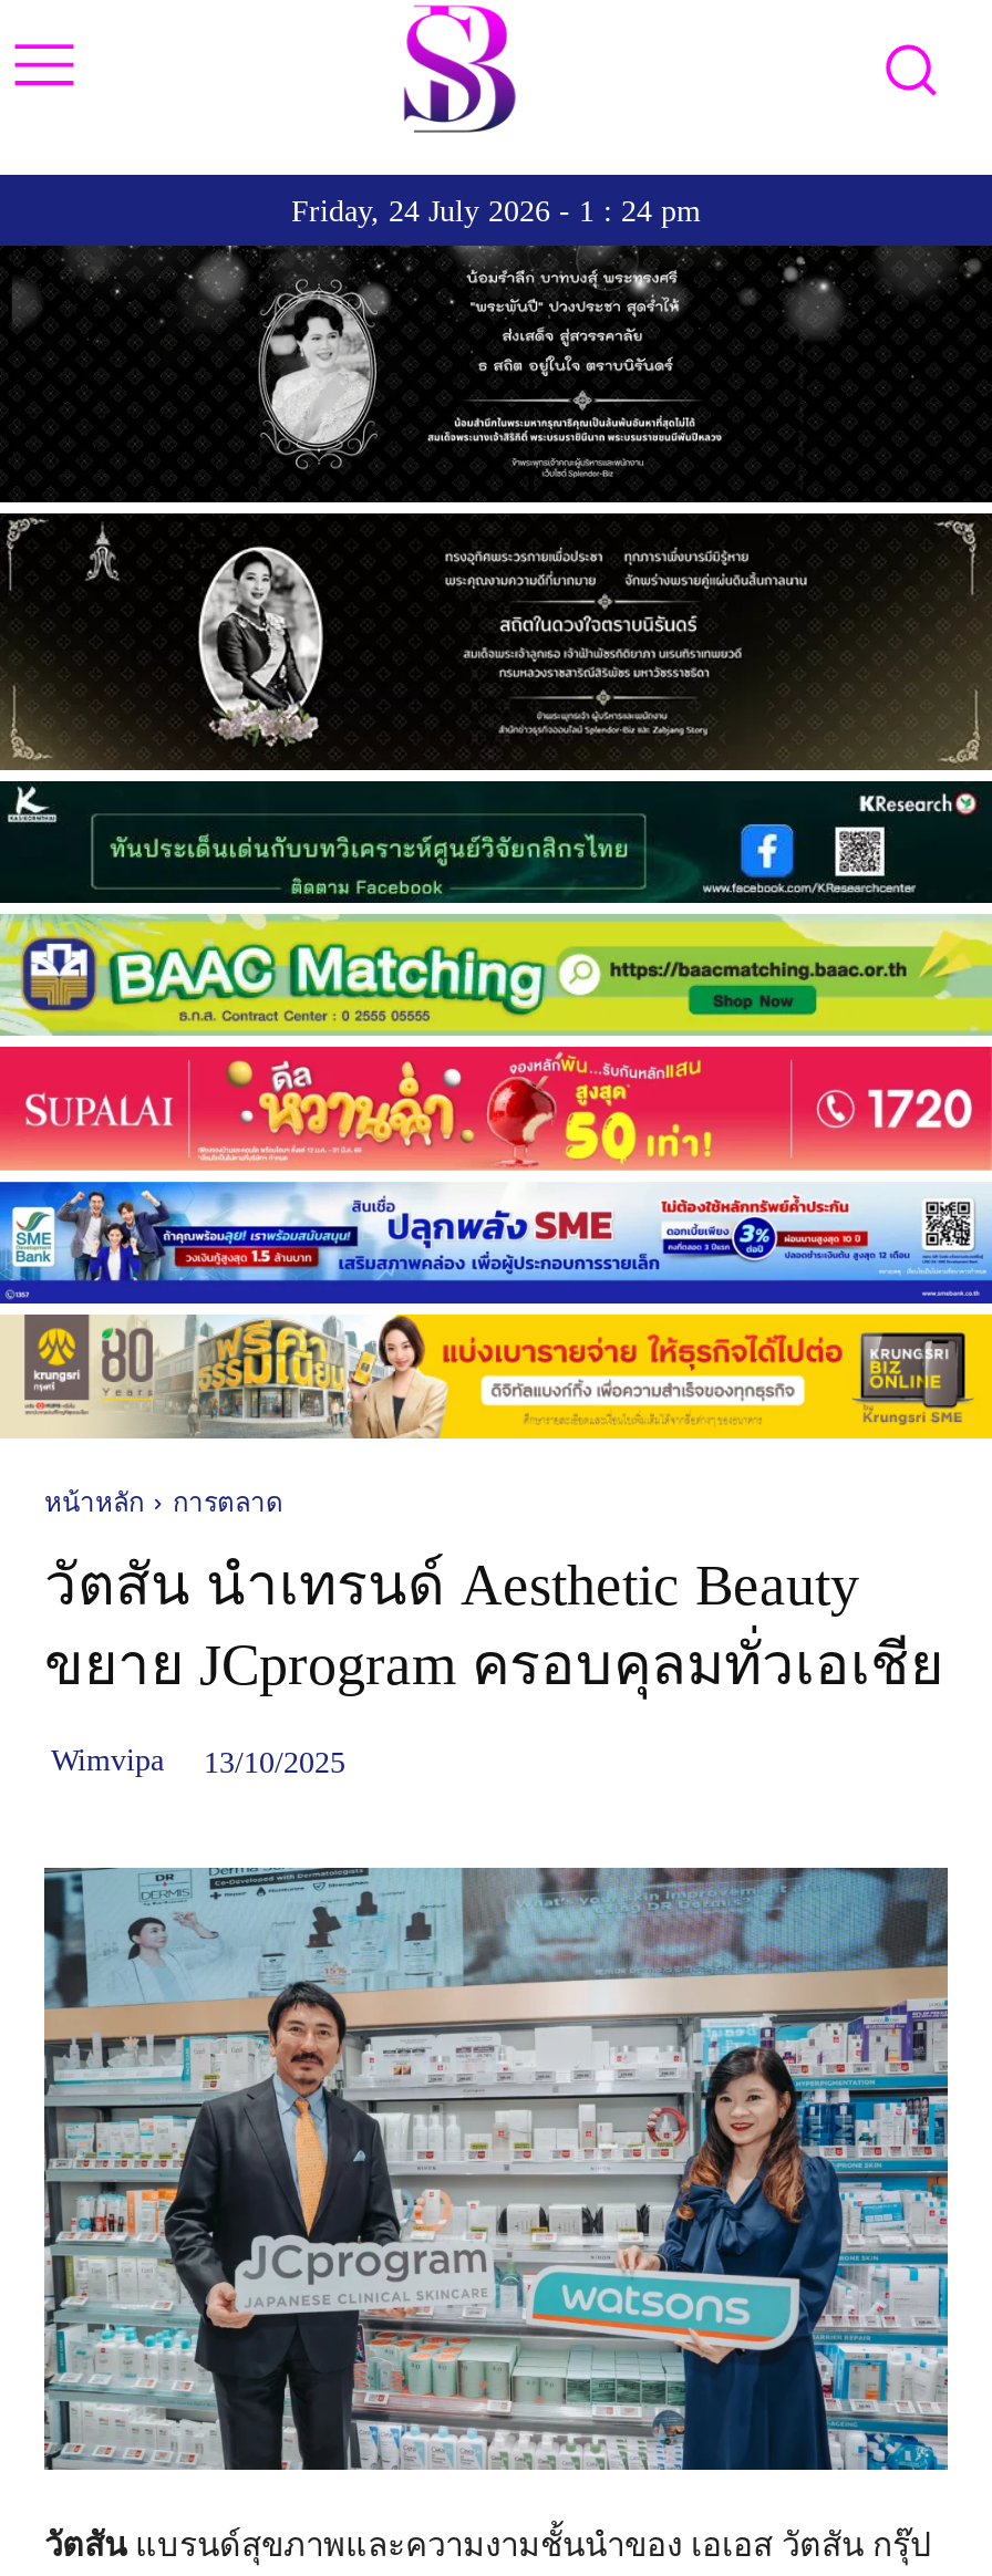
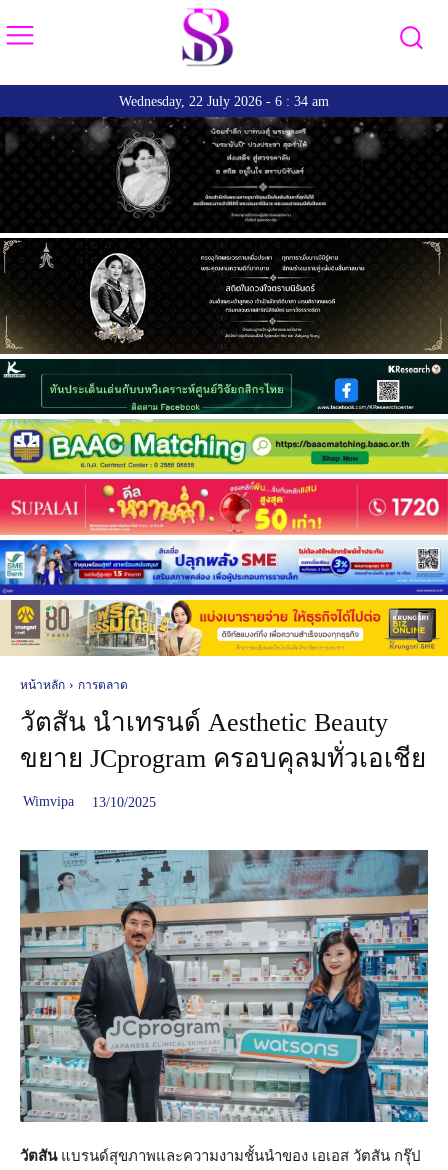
[291,196,701,229] Friday, 24 July 2026 - 1 : 24 pm -> [119,94,329,109] Wednesday, 22 July 2026 - 6 : 34 am

